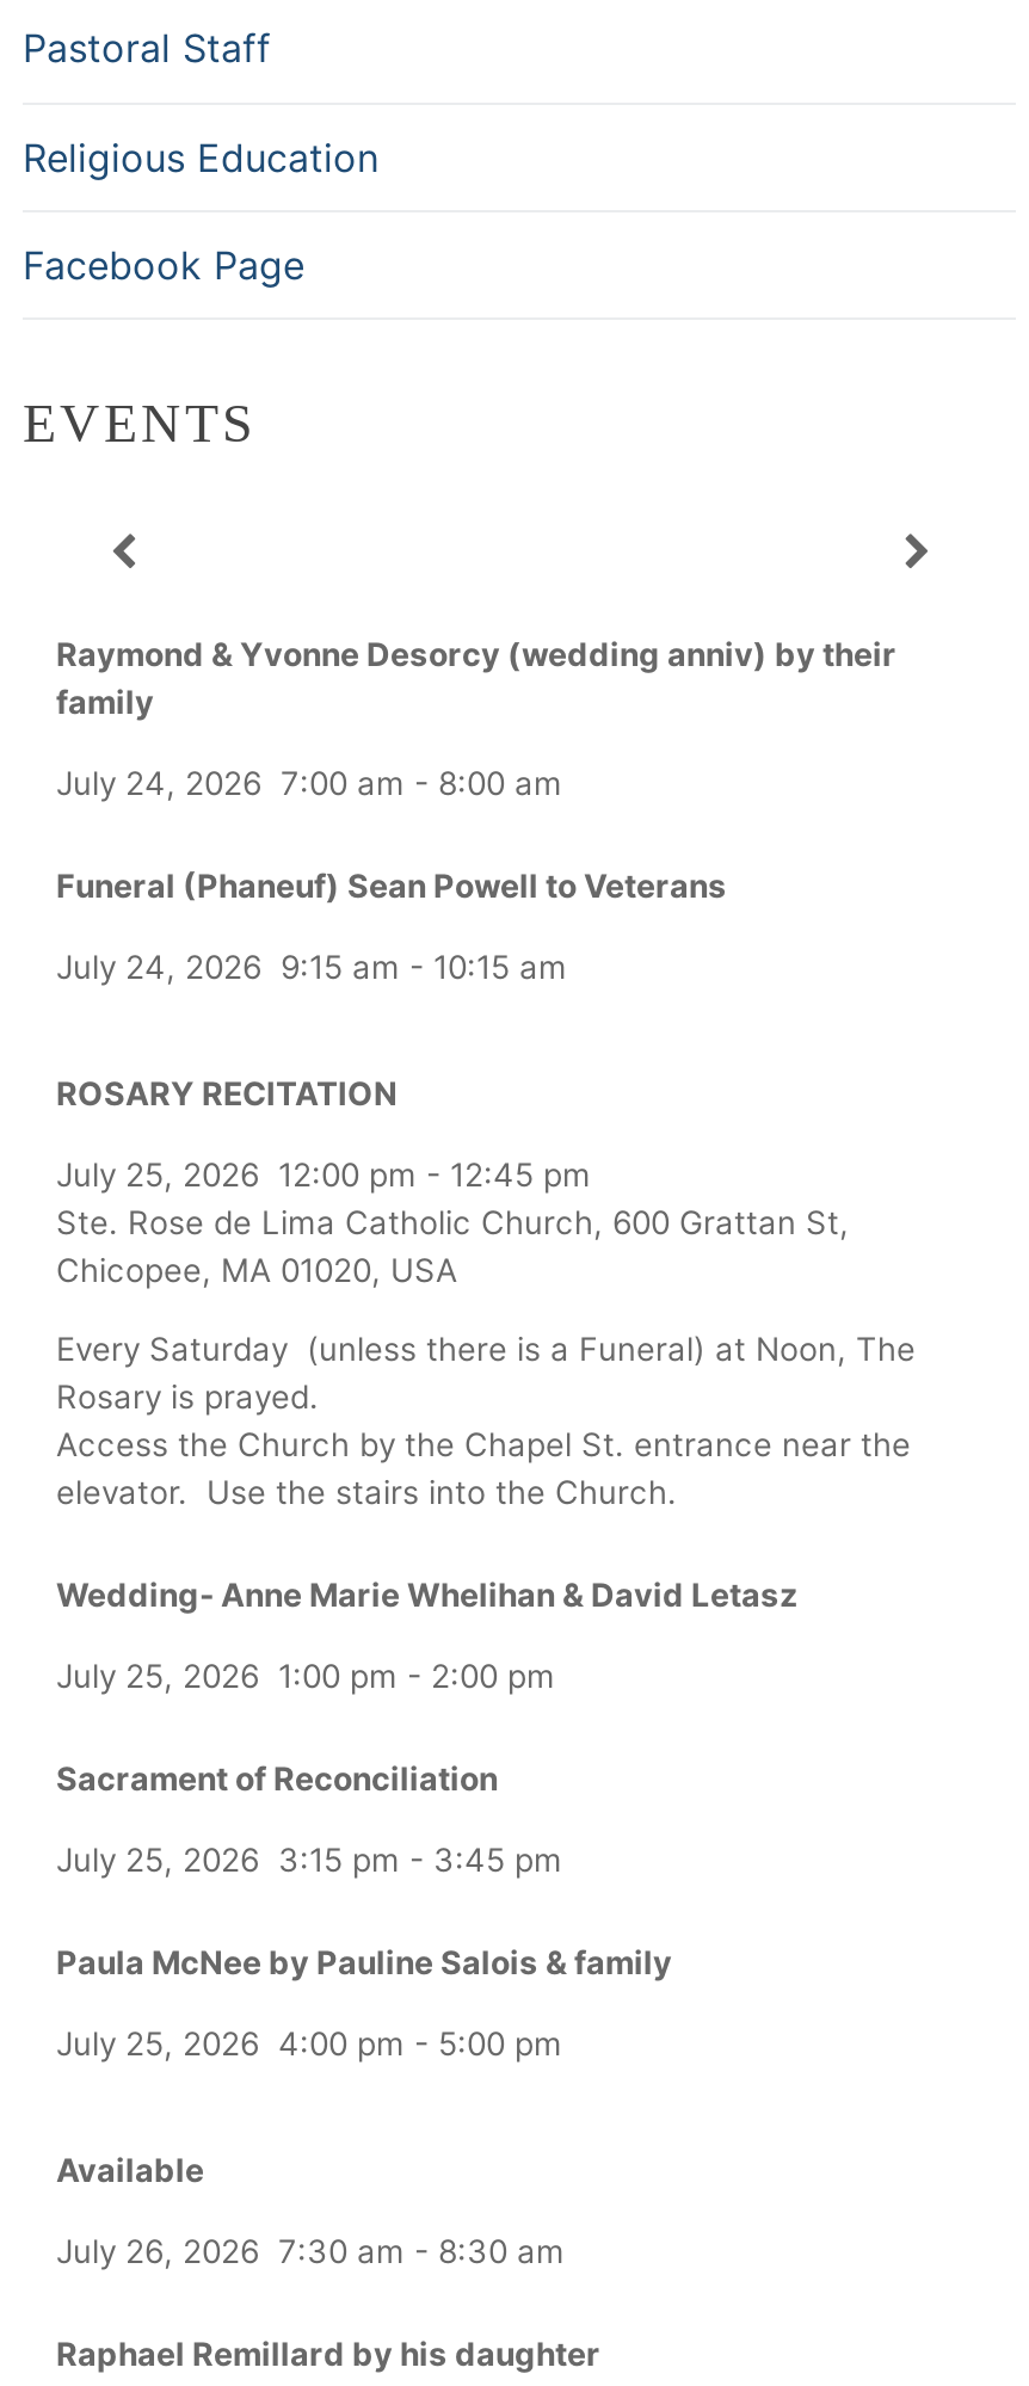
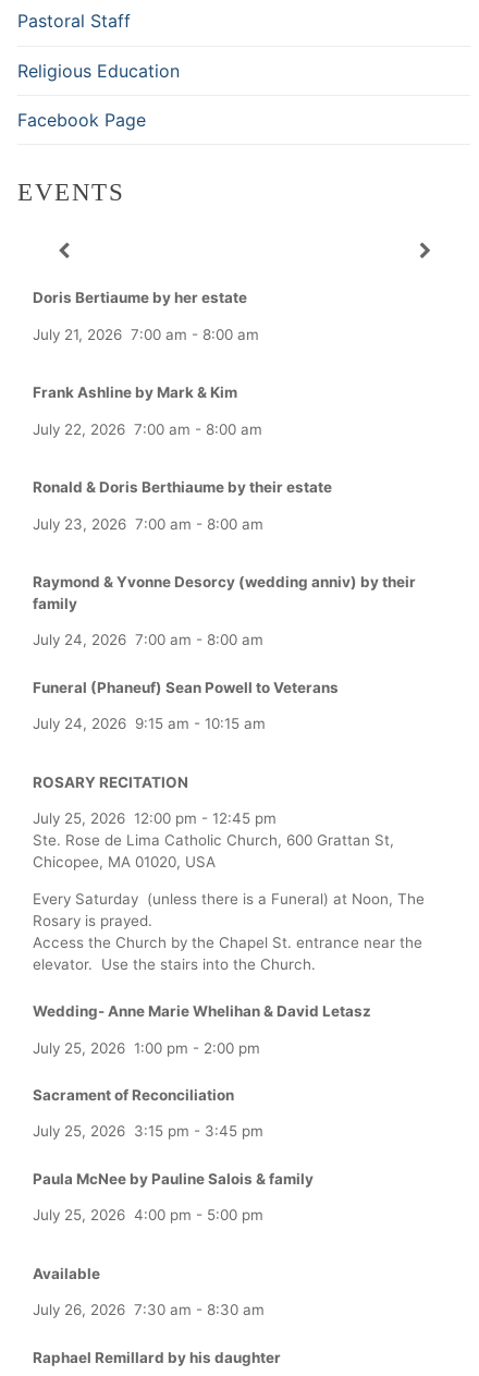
none -> [33,289,332,532] Doris Bertiaume by her estate | July 21, 2026 7:00 am - 8:00 am | Frank Ashline by Mark & Kim | July 22, 2026 7:00 am - 8:00 am | Ronald & Doris Berthiaume by their estate | July 23, 2026 7:00 am - 8:00 am

